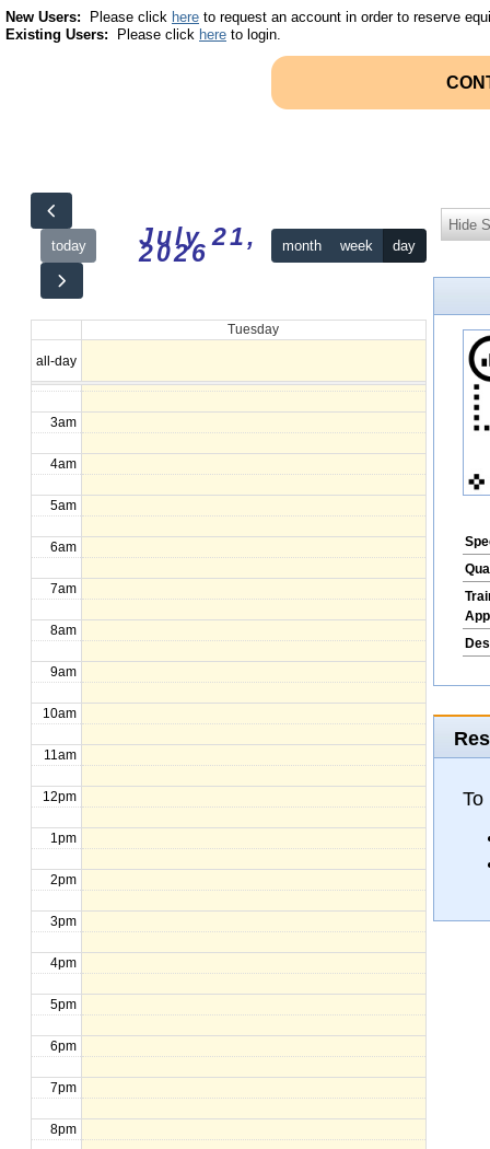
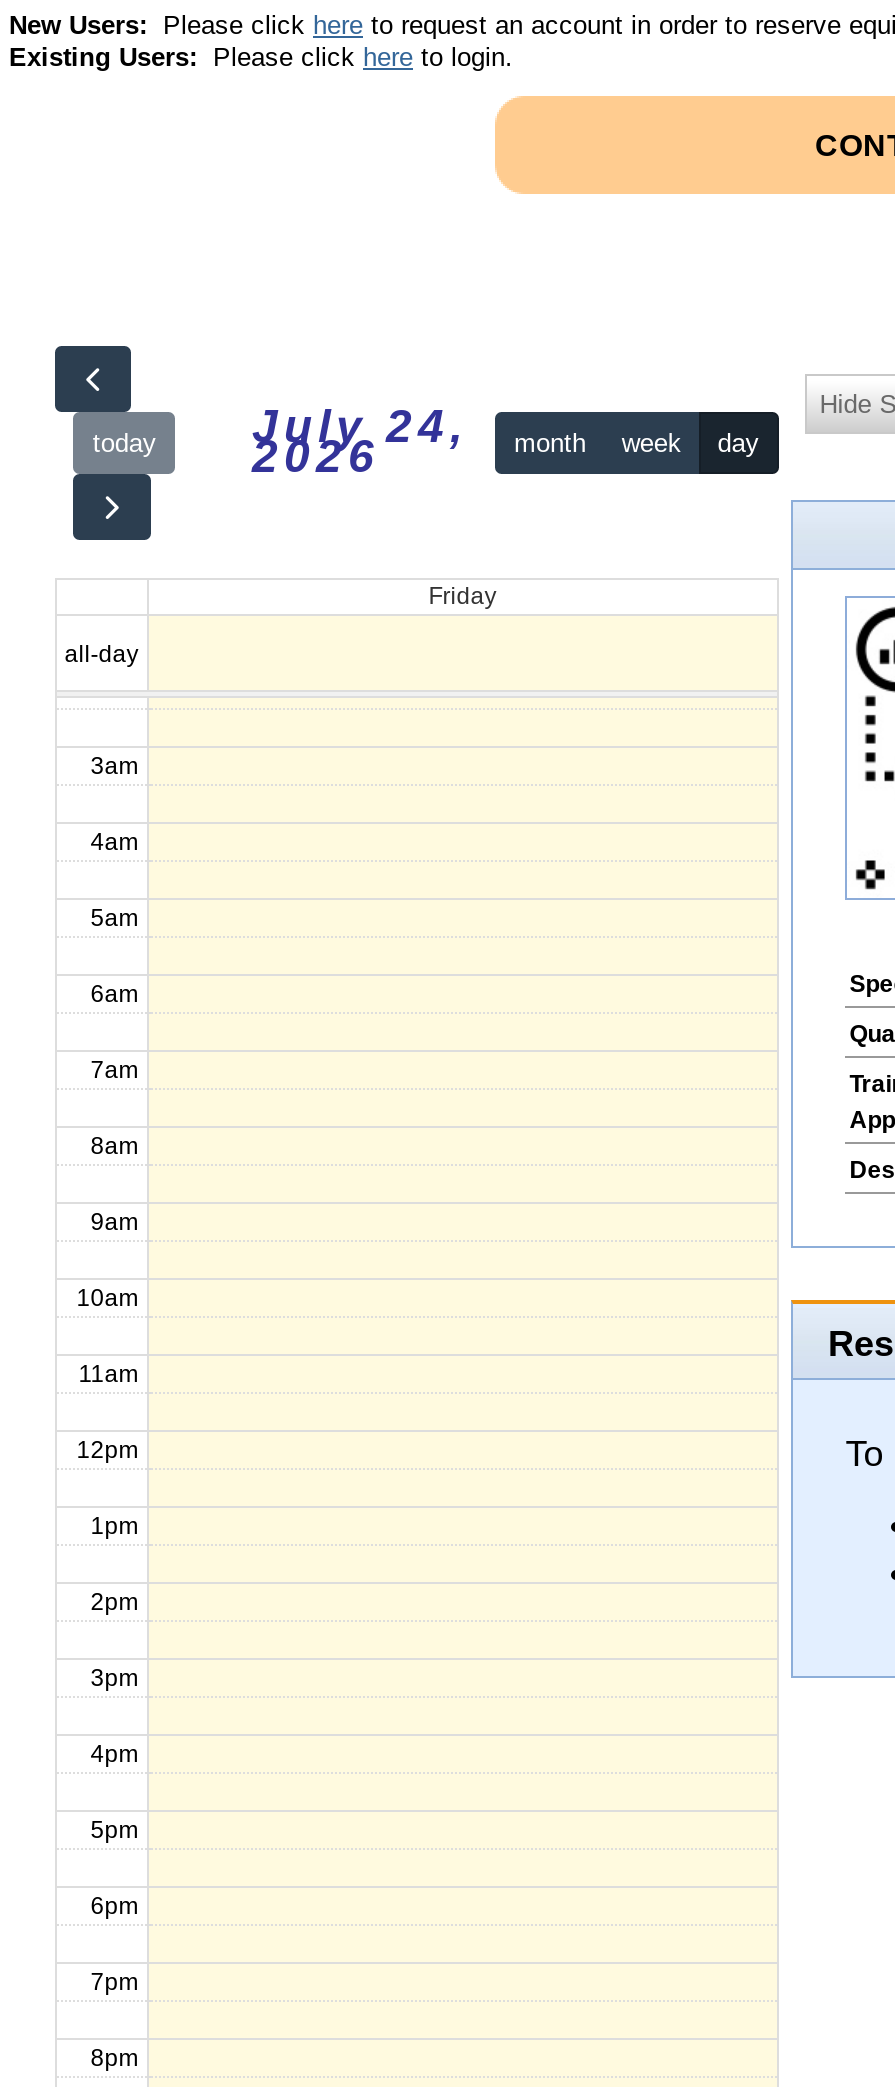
[138,223,416,254] July 21, month week day -> [252,401,760,458] July 24, month week day
[228,322,279,337] Tuesday -> [428,583,496,611] Friday

